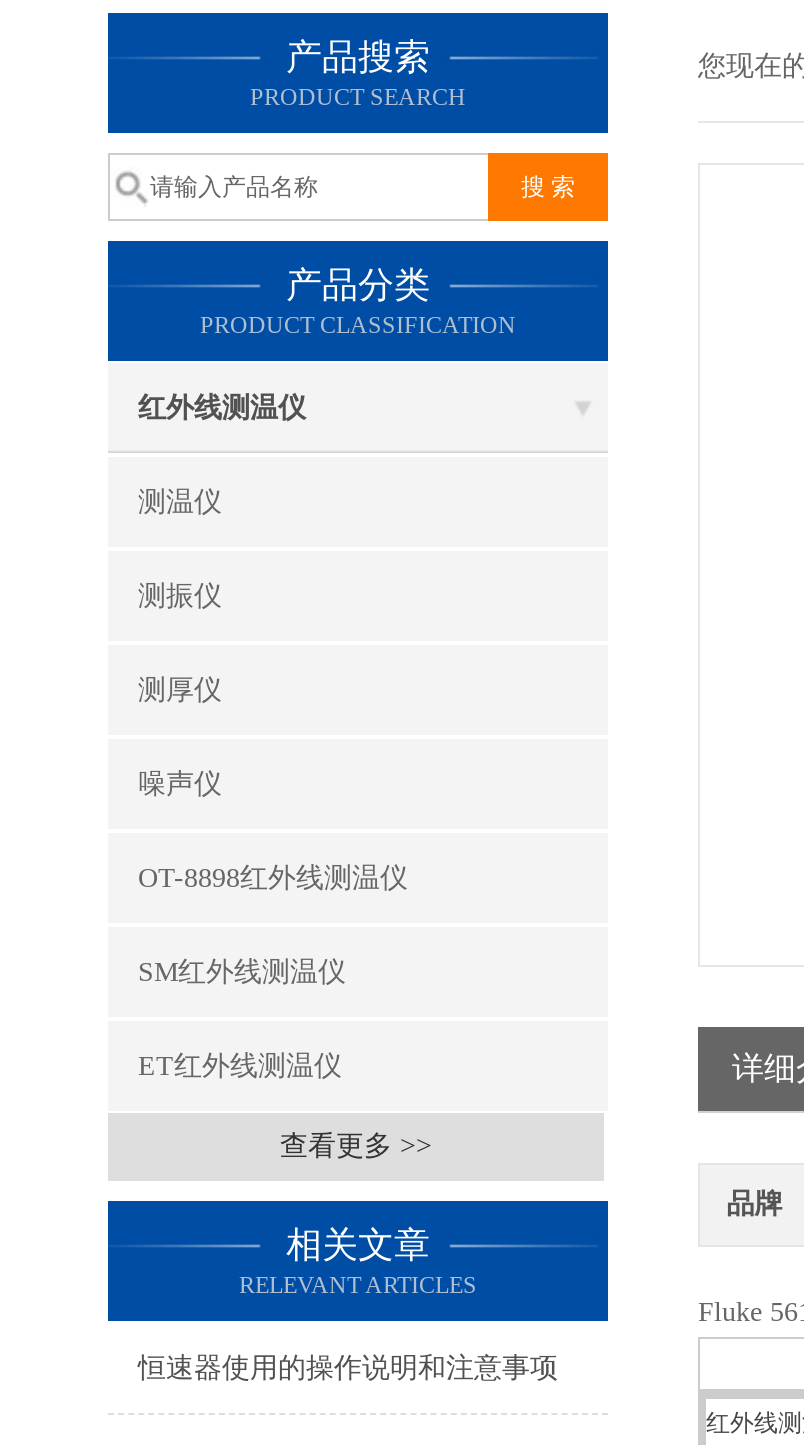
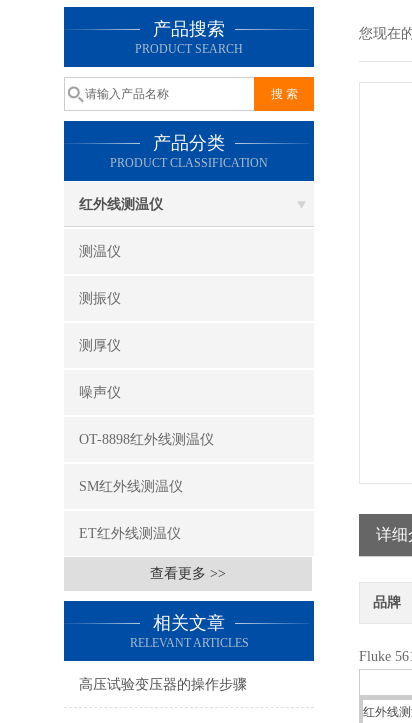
[138,1353,558,1383] 恒速器使用的操作说明和注意事项 -> [79,677,247,692] 高压试验变压器的操作步骤

